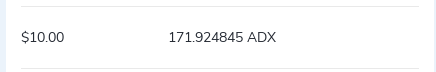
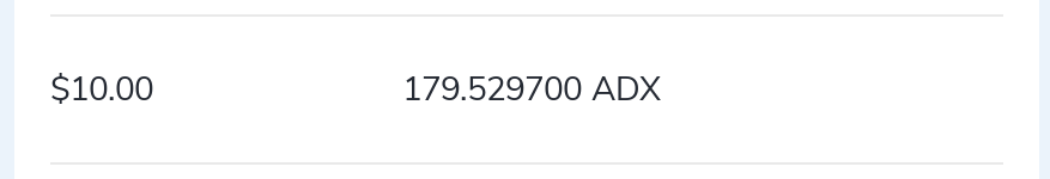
[168,28,276,47] 171.924845 ADX -> [402,67,661,112] 179.529700 ADX

